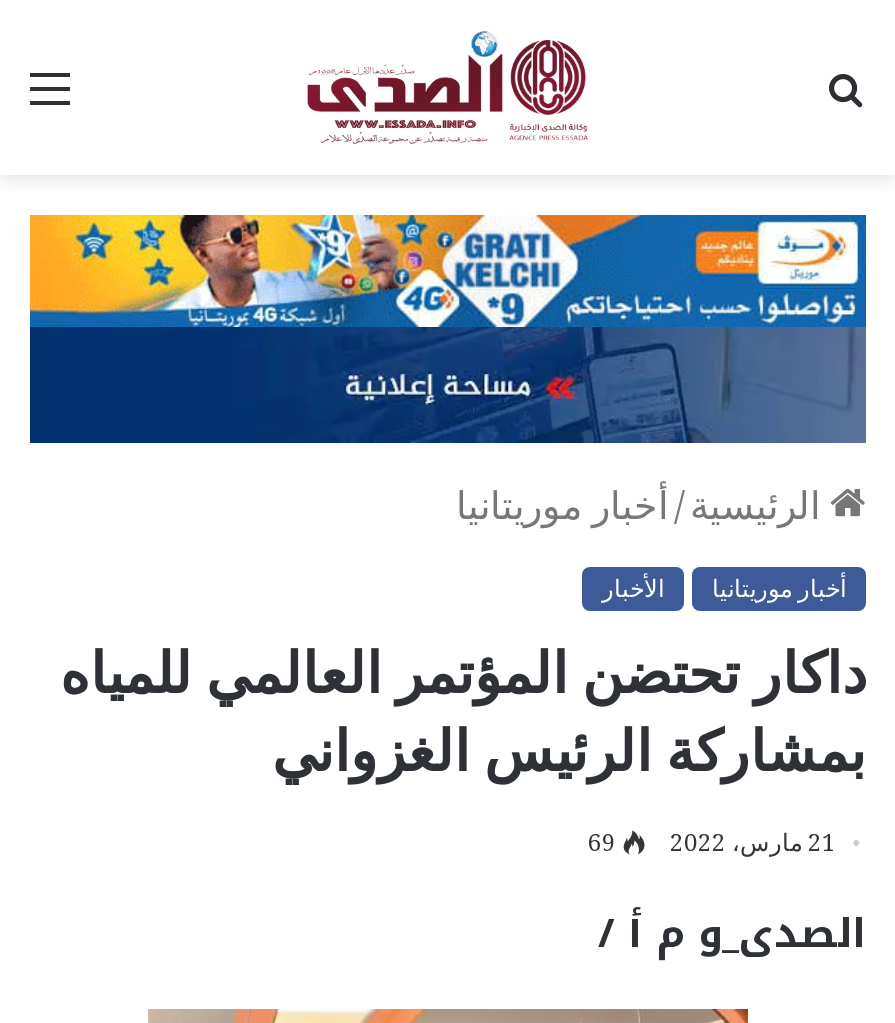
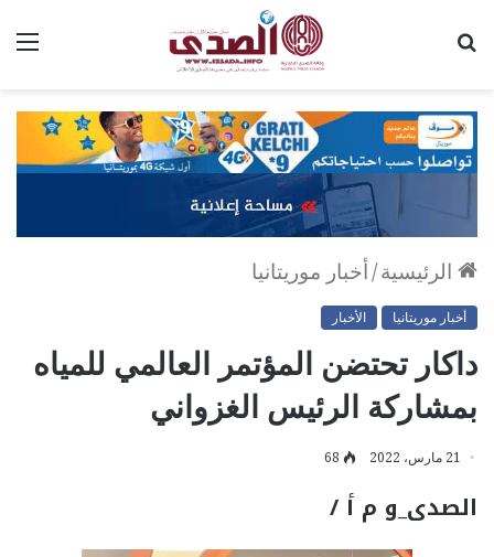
[588,826,616,860] 69 -> [324,448,340,467] 68

